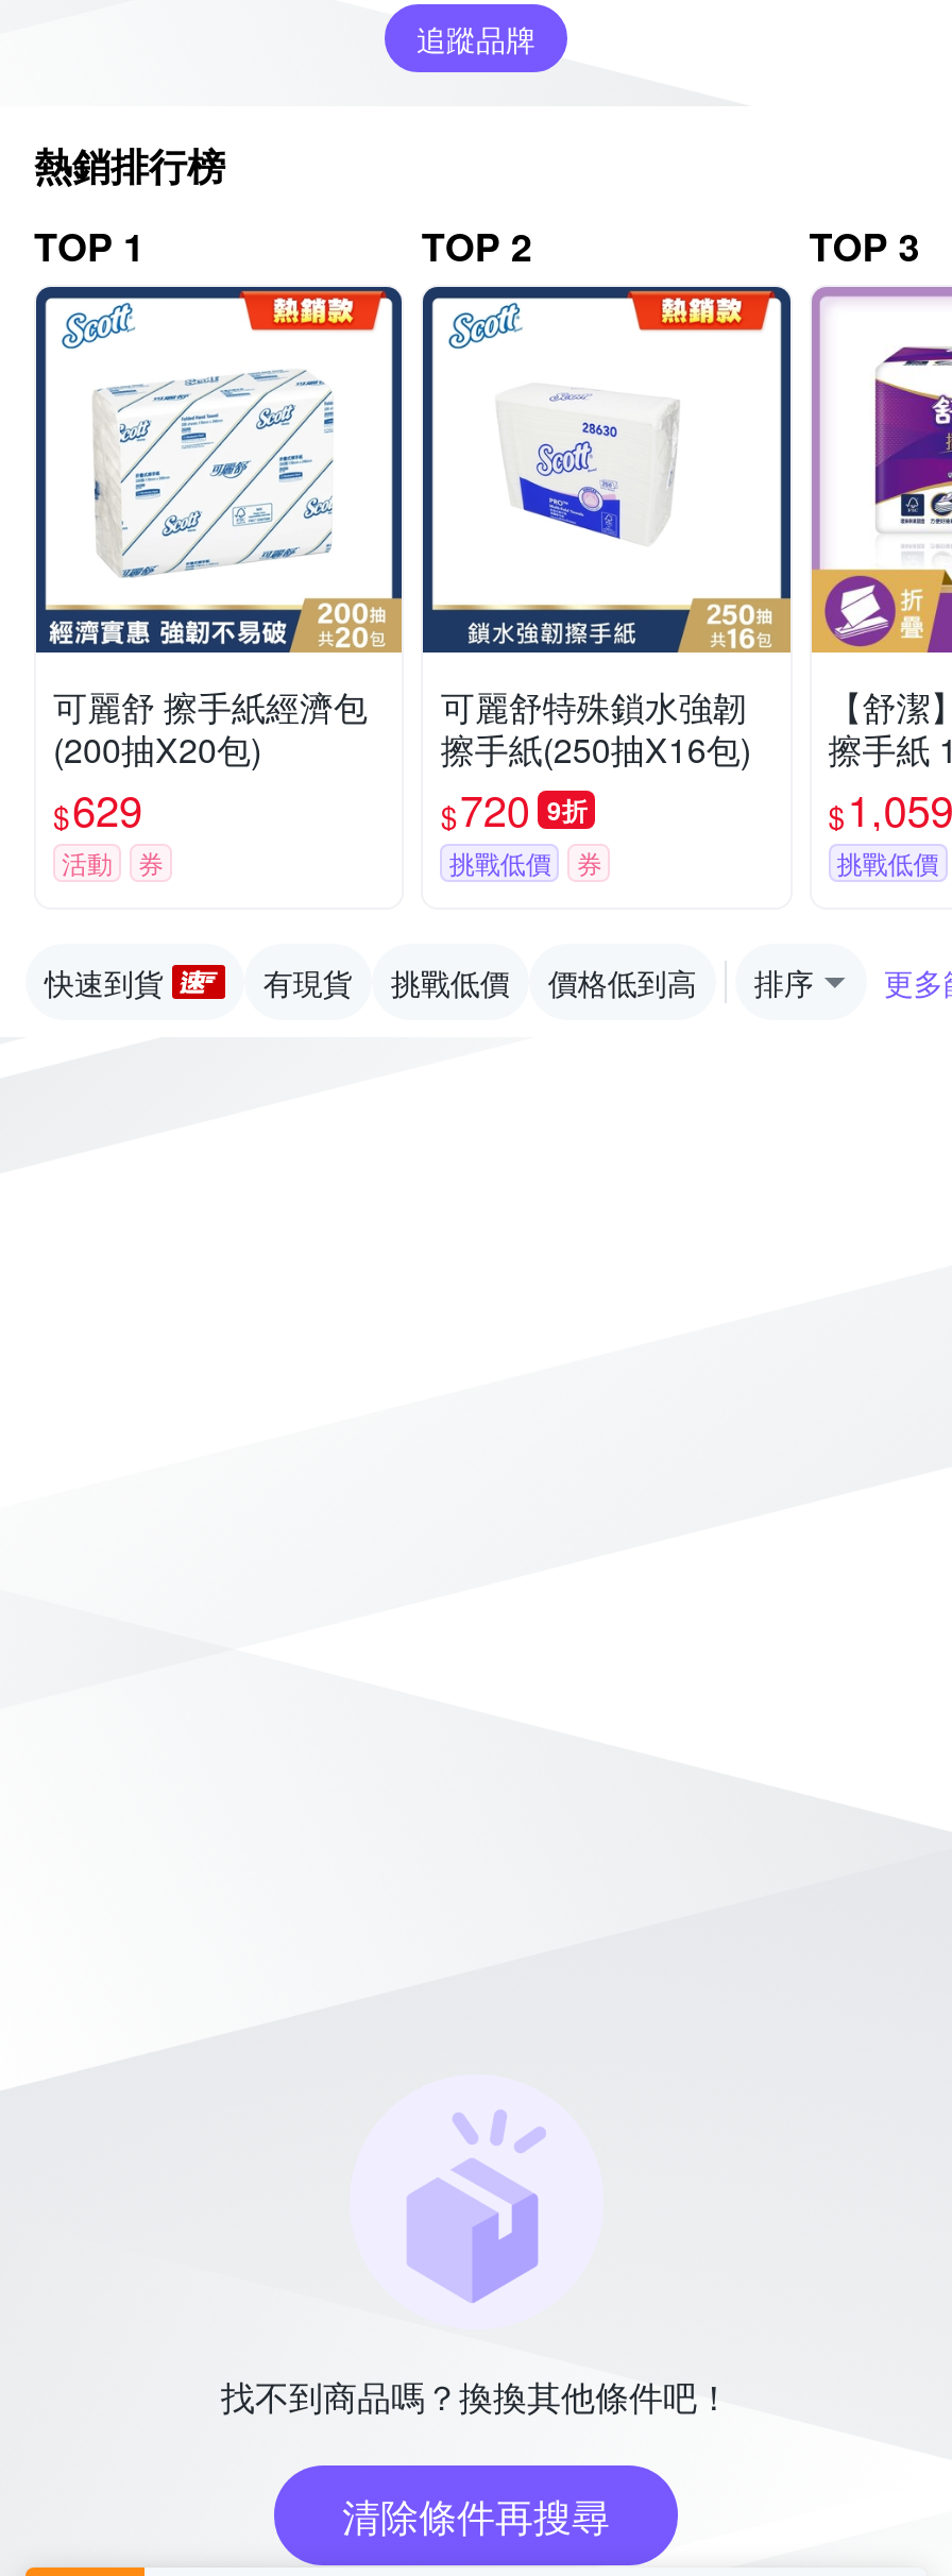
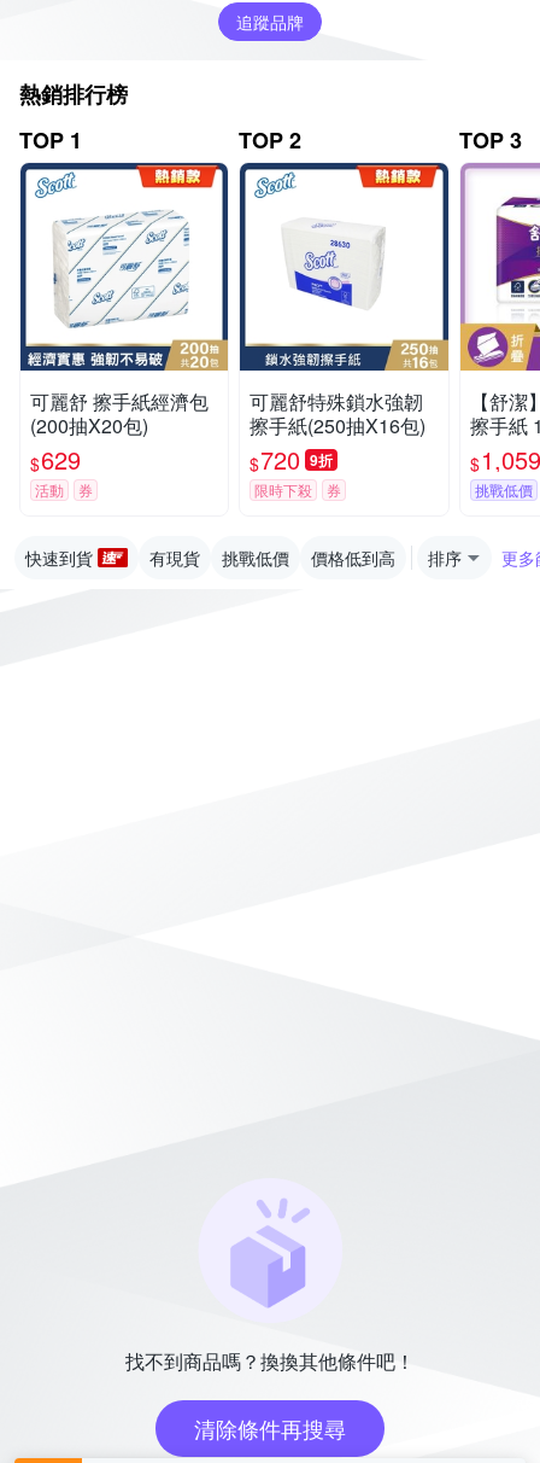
[449,845,551,881] 挑戰低價 -> [255,480,313,500] 限時下殺

